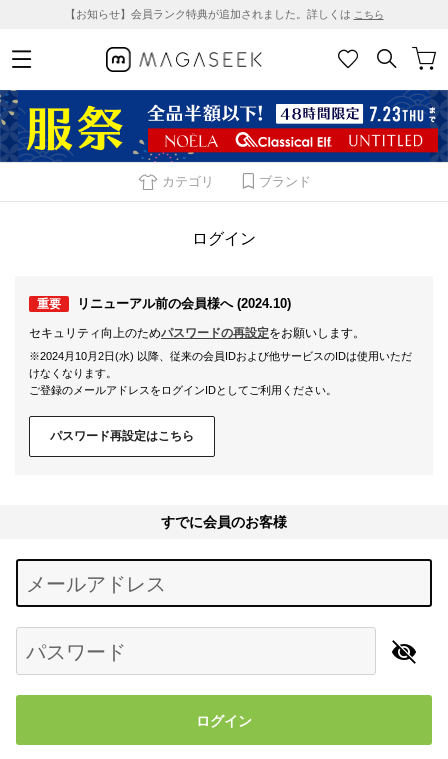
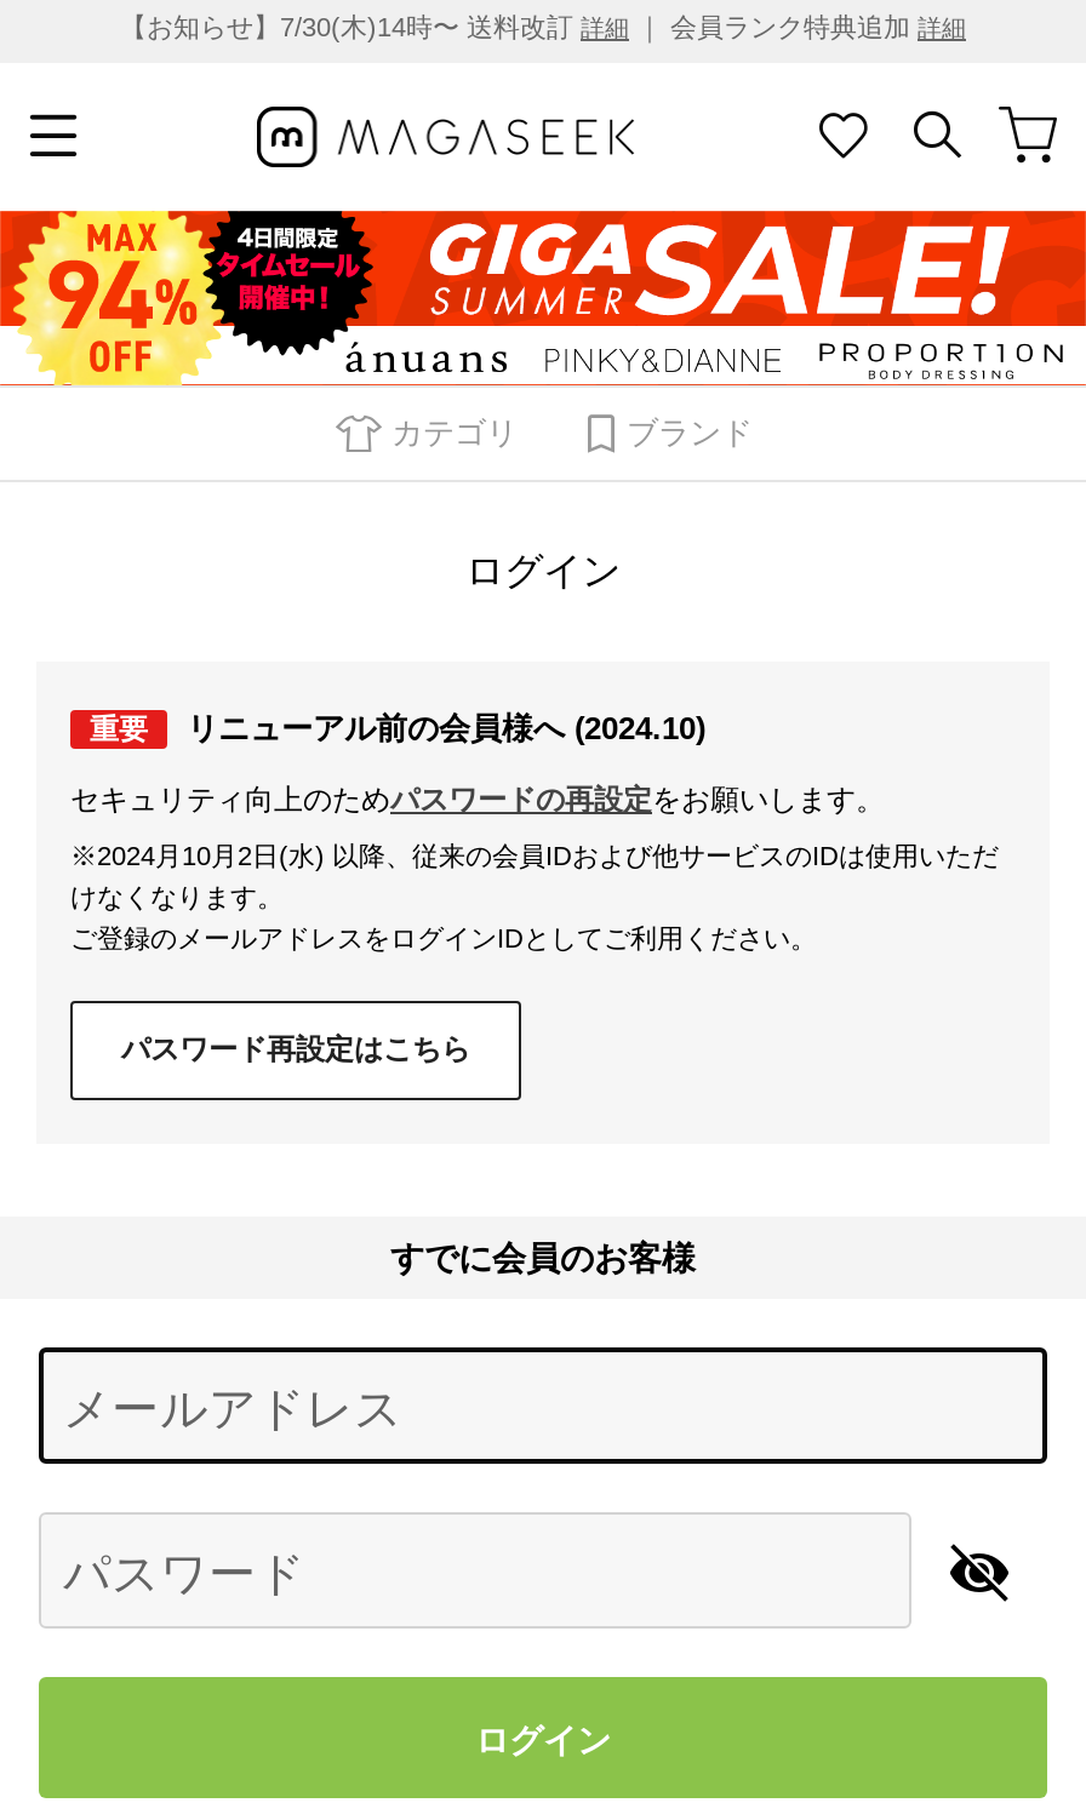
[64,8,383,20] 【お知らせ】会員ランク特典が追加されました。詳しくはこちら -> [120,12,966,41] 【お知らせ】7/30(木)14時〜 送料改訂詳細｜ 会員ランク特典追加詳細
[3,89,445,163] [image] -> [7,208,1079,388] [image]

